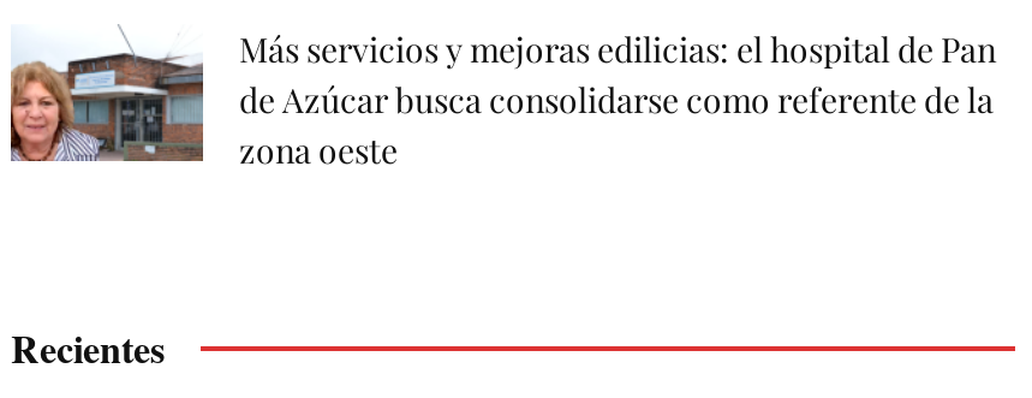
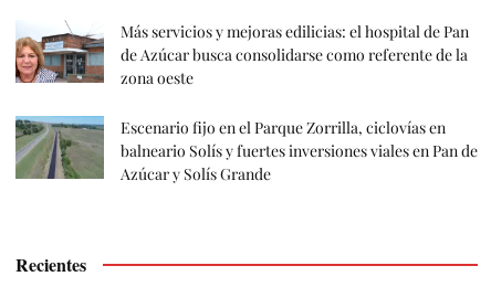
none -> [14,115,478,184] [image] | Escenario fijo en el Parque Zorrilla, ciclovías en | balneario Solís y fuertes inversiones viales en Pan de | Azúcar y Solís Grande

